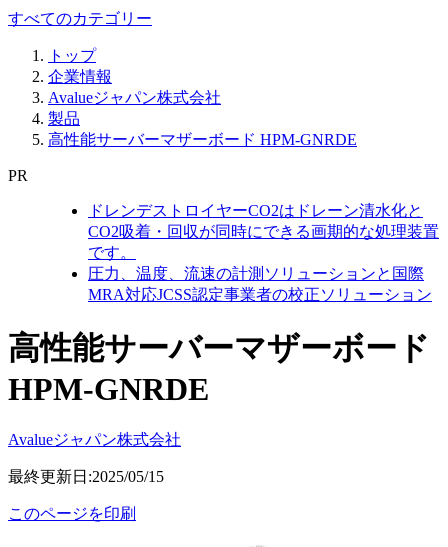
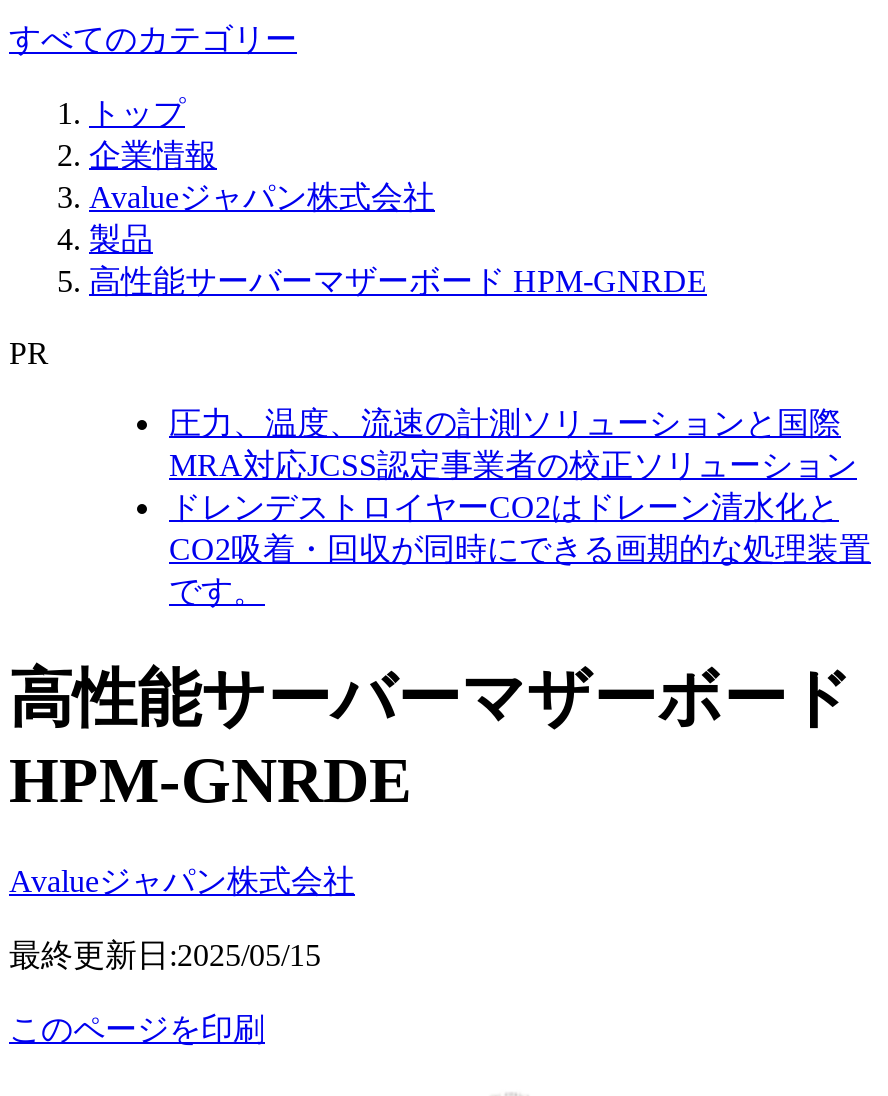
moved [88,202,439,240] -> [169,490,871,566]: ドレンデストロイヤーCO2はドレーン清水化と | CO2吸着・回収が同時にできる画期的な処理装置
moved [88,265,432,303] -> [169,406,857,482]: 圧力、温度、流速の計測ソリューションと国際 | MRA対応JCSS認定事業者の校正ソリューション

